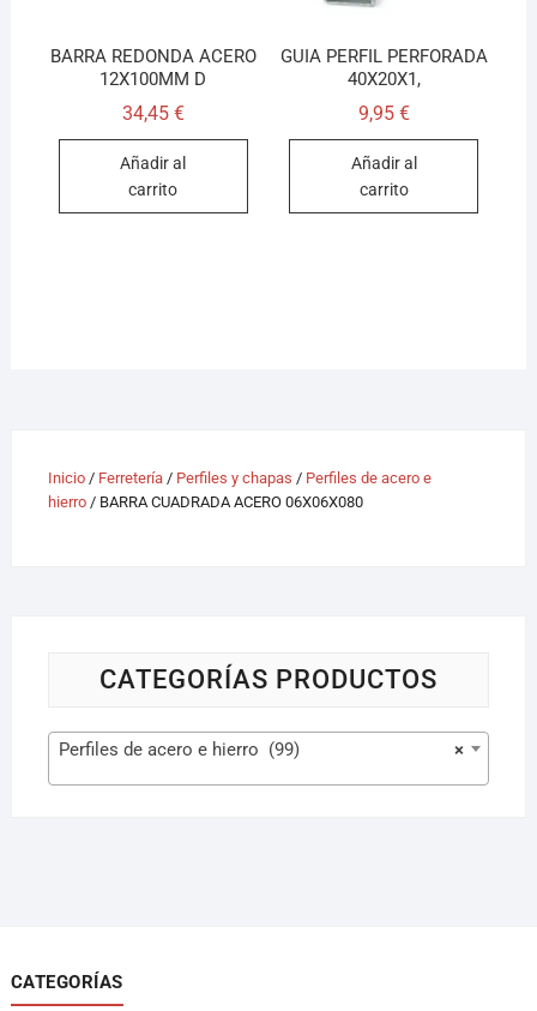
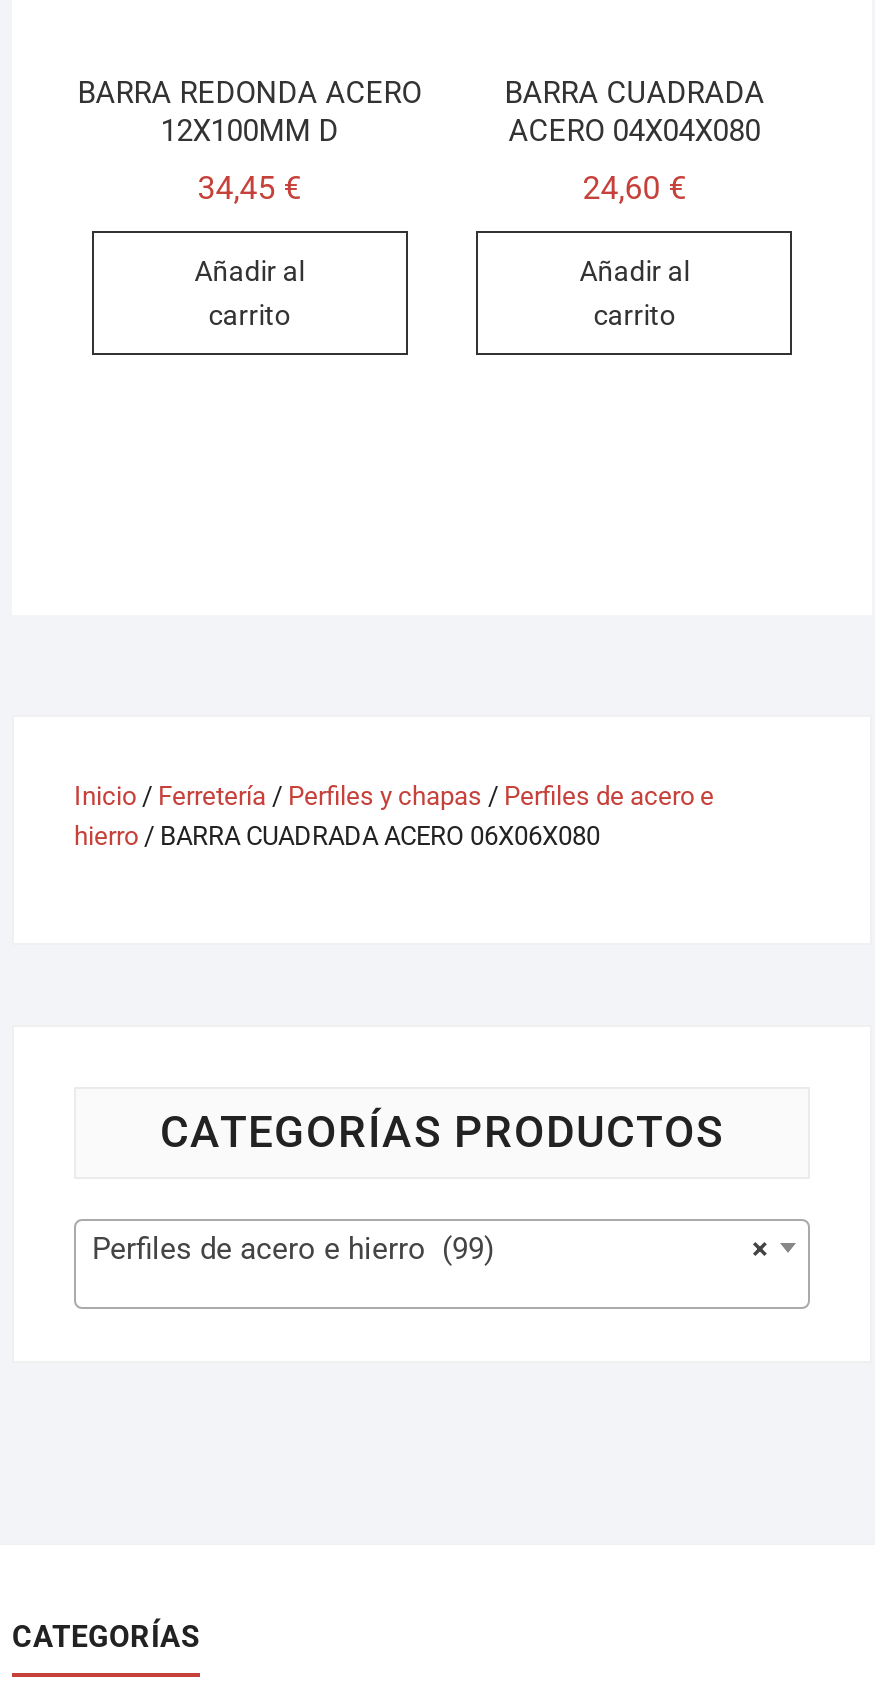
[280,45,487,90] GUIA PERFIL PERFORADA | 40X20X1, -> [504,75,764,149] BARRA CUADRADA | ACERO 04X04X080
[358,102,410,125] 9,95 € -> [582,170,686,208] 24,60 €

